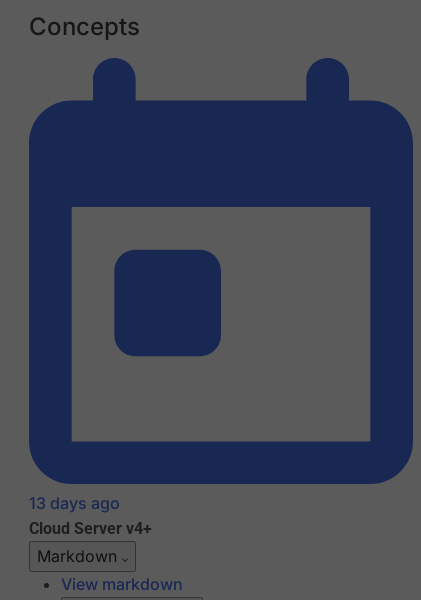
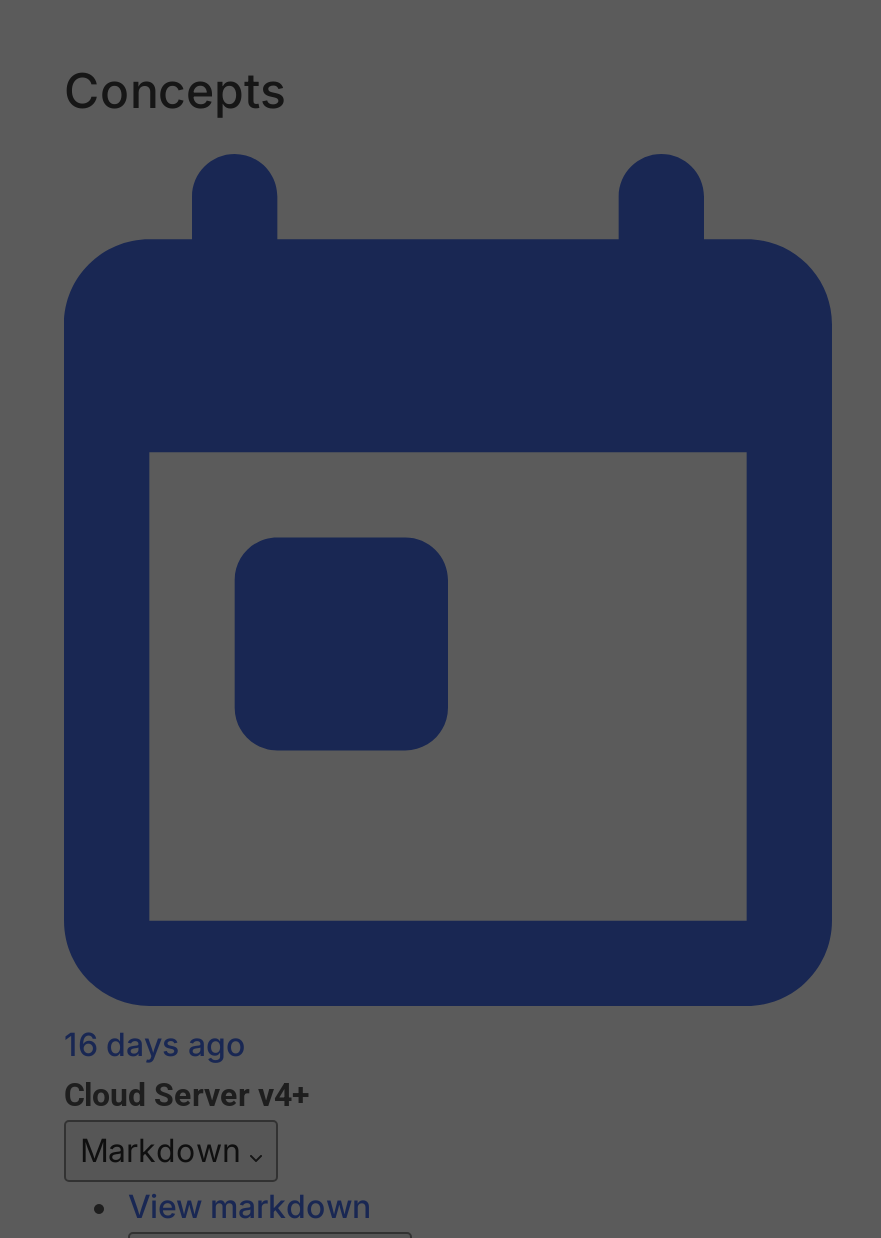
[29,493,120,513] 13 days ago -> [64,1025,246,1065] 16 days ago

